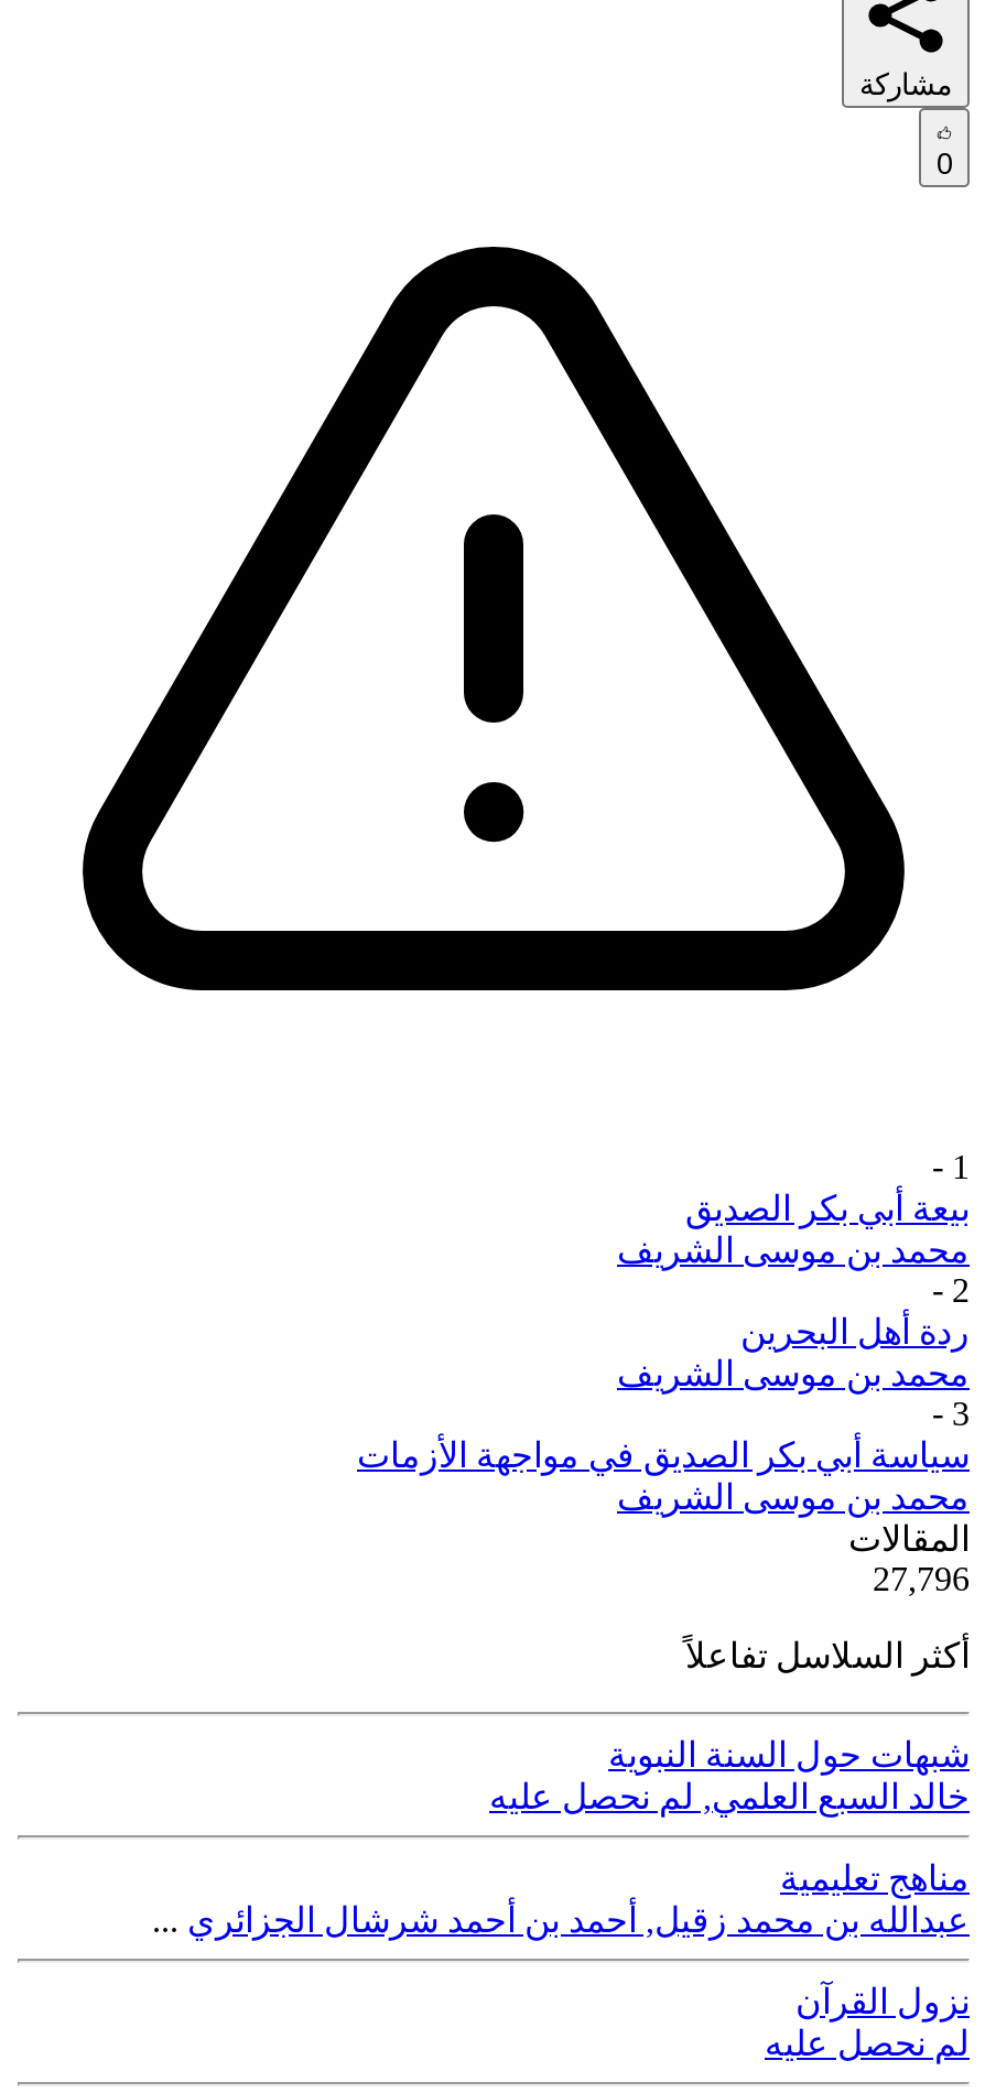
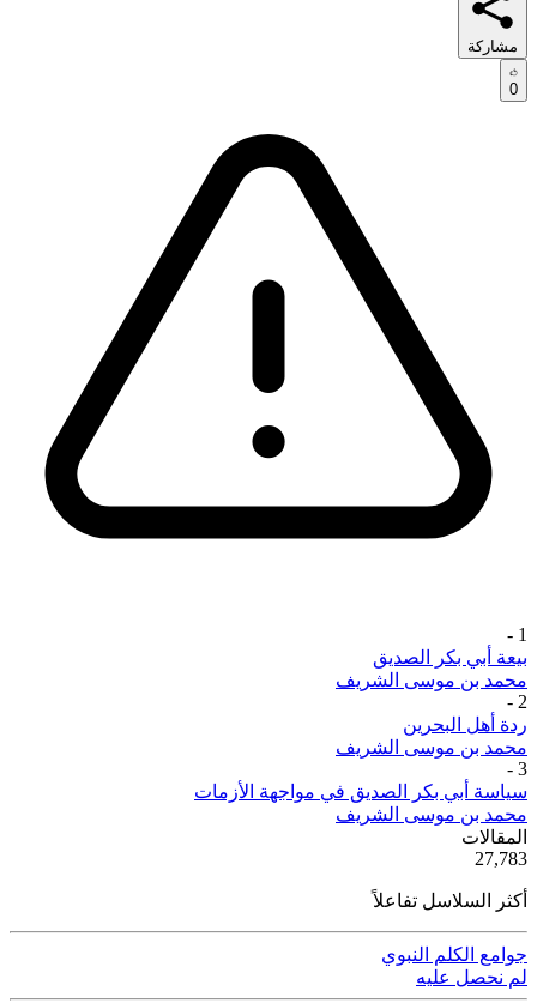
[873,1559,970,1596] 27,796 -> [475,848,527,868] 27,783
[152,1735,970,2019] شبهات حول السنة النبوية | خالد السبع العلمي, لم نحصل عليه | مناهج تعليمية | عبدالله بن محمد زقيل, أحمد بن أحمد شرشال الجزائري... | نزول القرآن -> [381,944,527,964] جوامع الكلم النبوي

